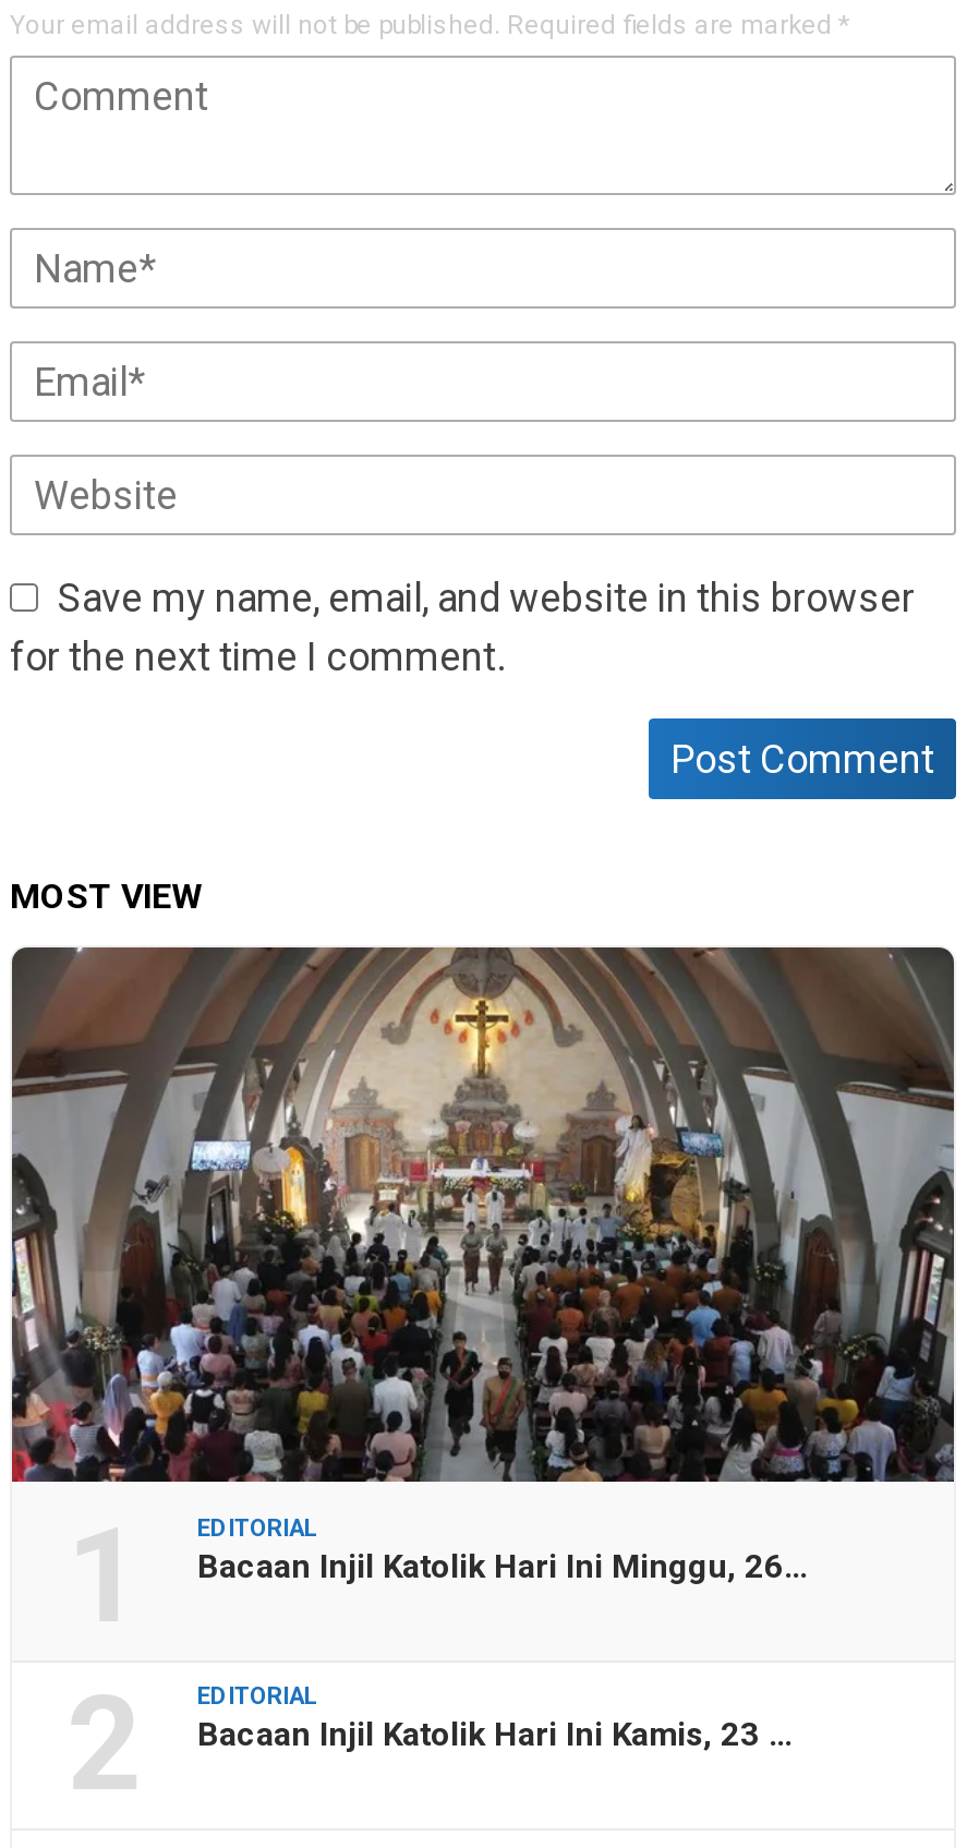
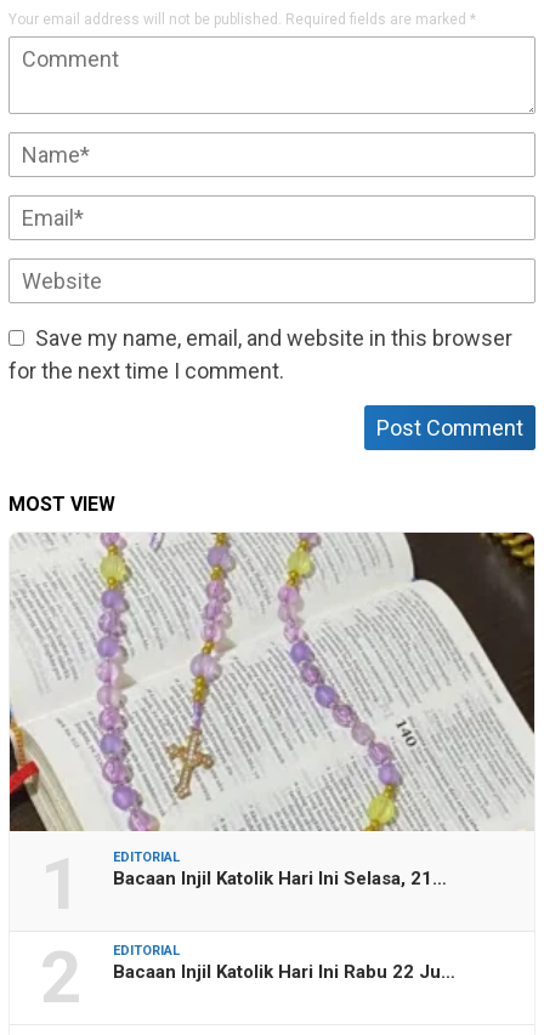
[10,945,956,1585] [image] | Bacaan Injil Katolik Hari Ini Minggu, 26… -> [8,531,535,889] [image] | Bacaan Injil Katolik Hari Ini Selasa, 21…
[197,1714,795,1753] Bacaan Injil Katolik Hari Ini Kamis, 23 … -> [113,961,455,983] Bacaan Injil Katolik Hari Ini Rabu 22 Ju…

